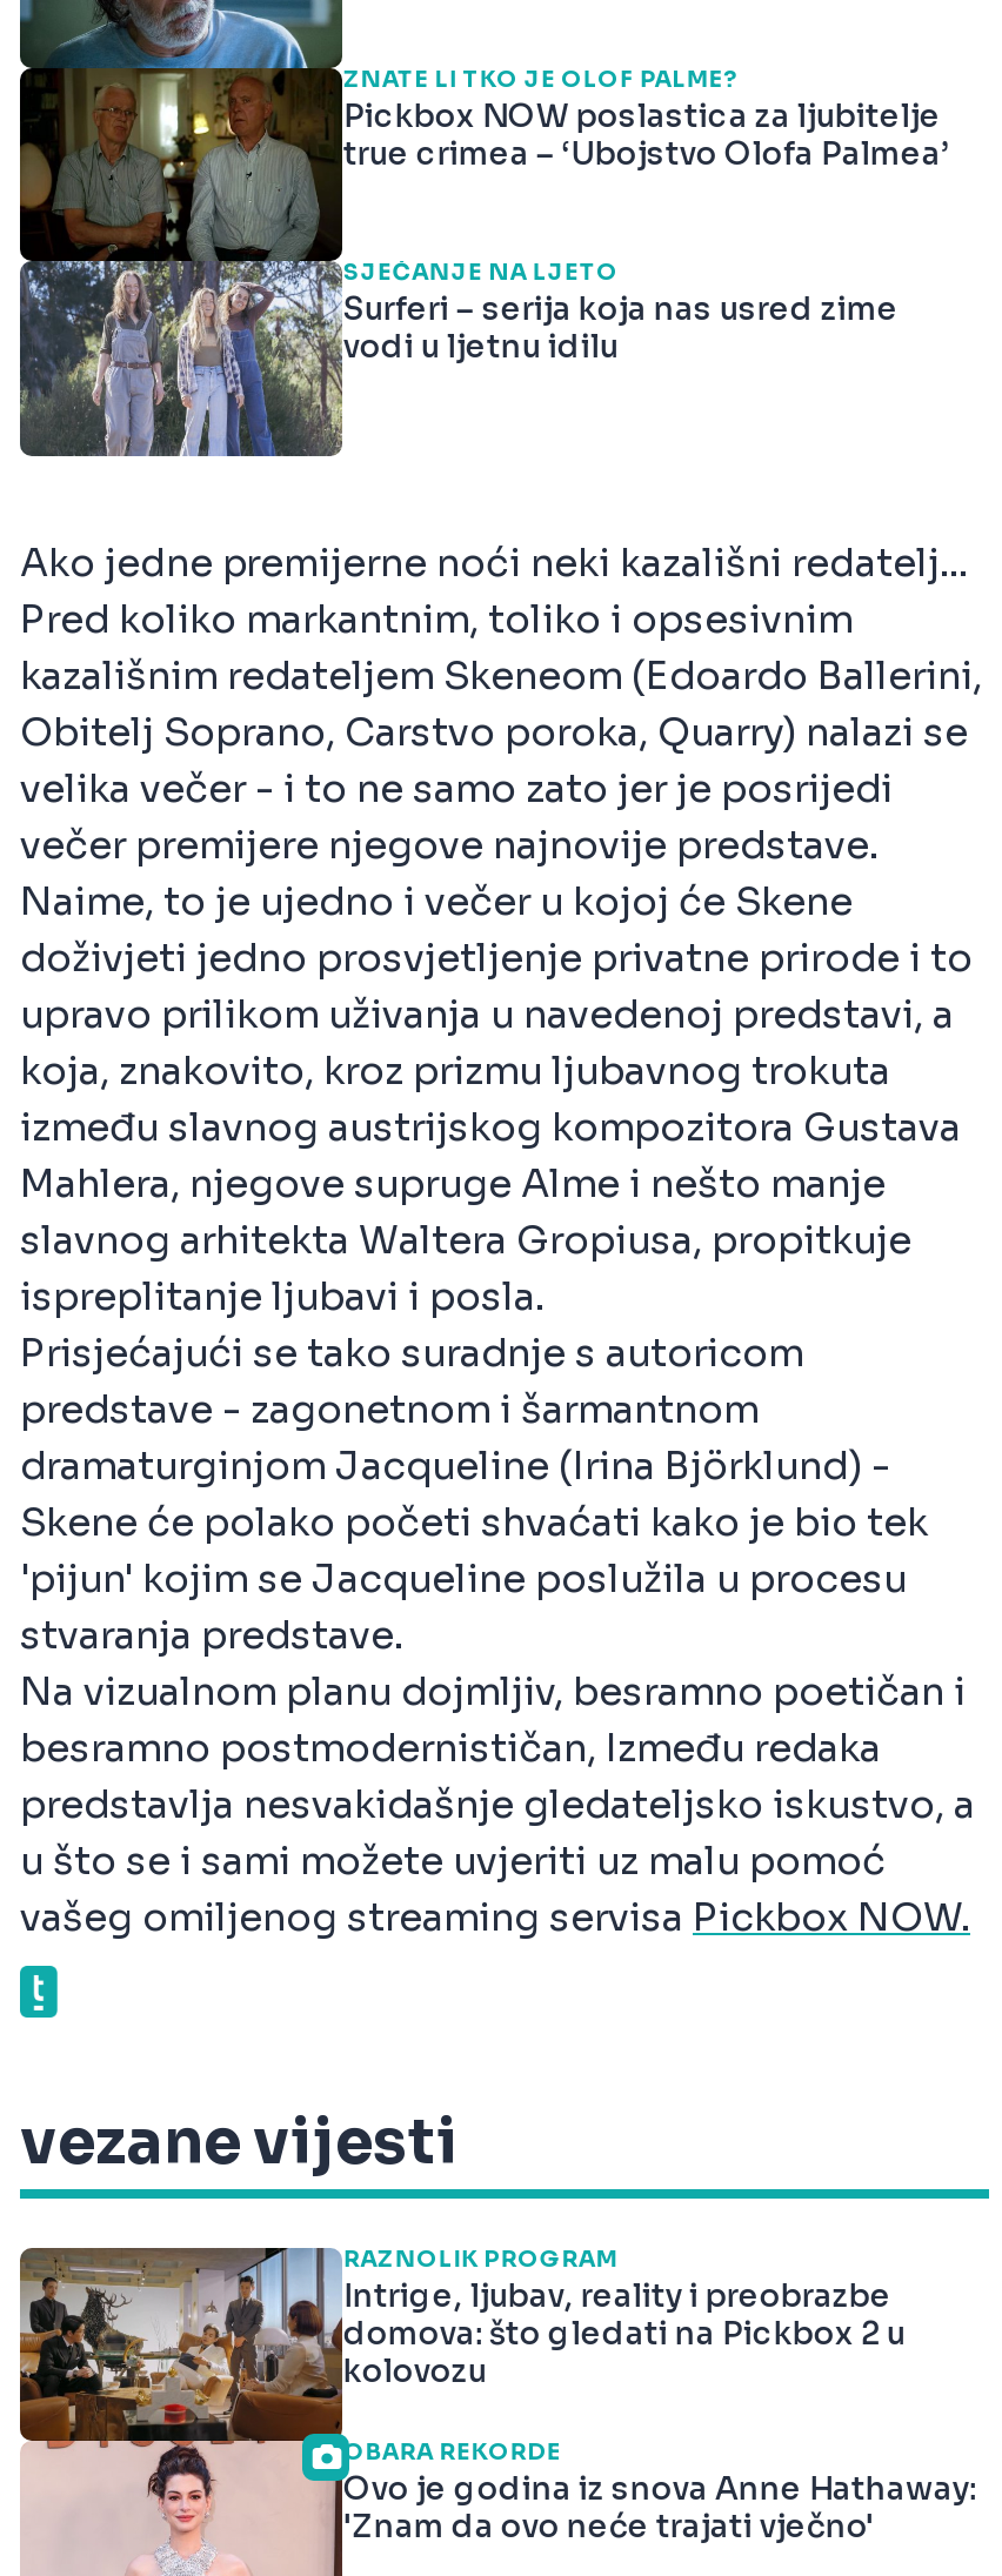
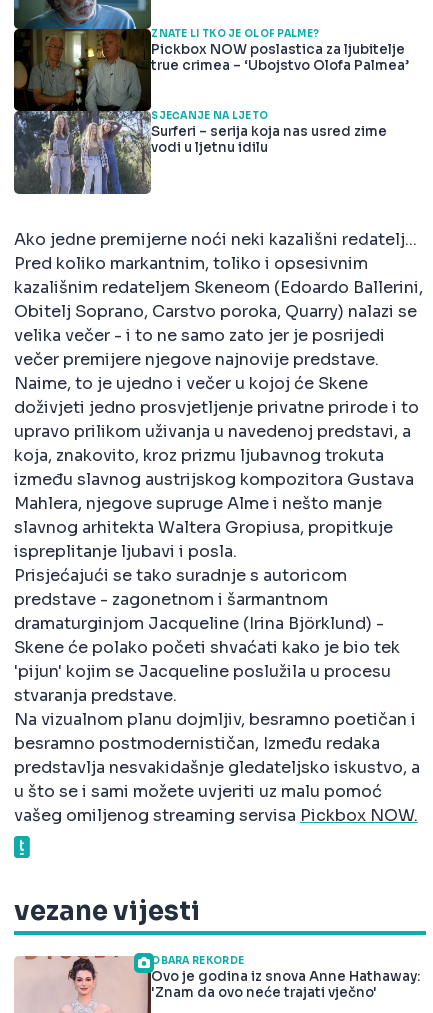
[18,2245,905,2483] [image] | RAZNOLIK PROGRAM | Intrige, ljubav, reality i preobrazbe | domova: što gledati na Pickbox 2 u | kolovozu -> none

